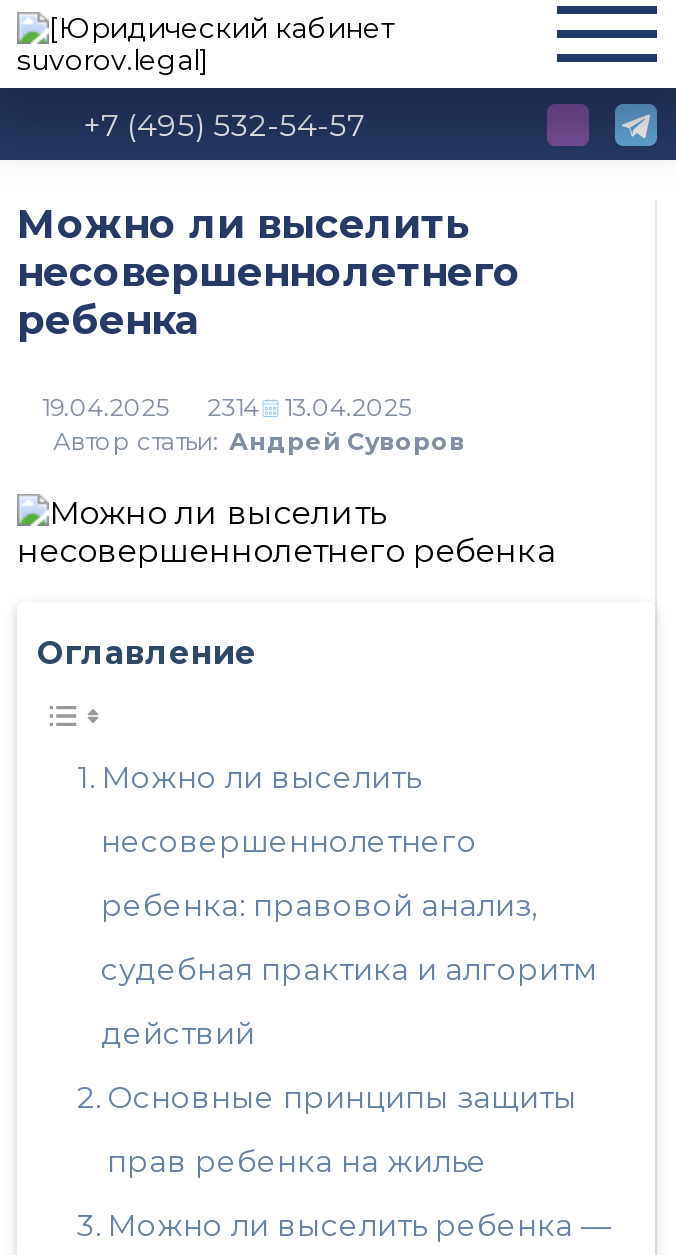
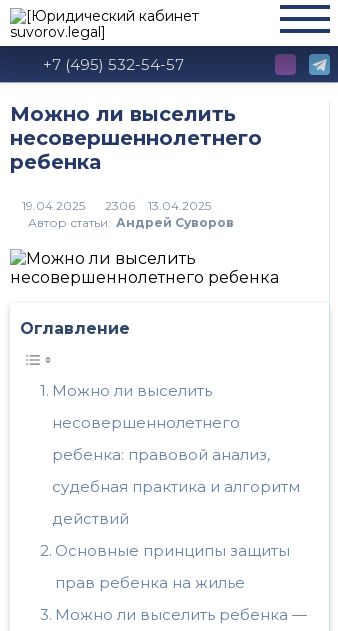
[201,392,259,422] 2314 -> [102,198,135,213] 2306

